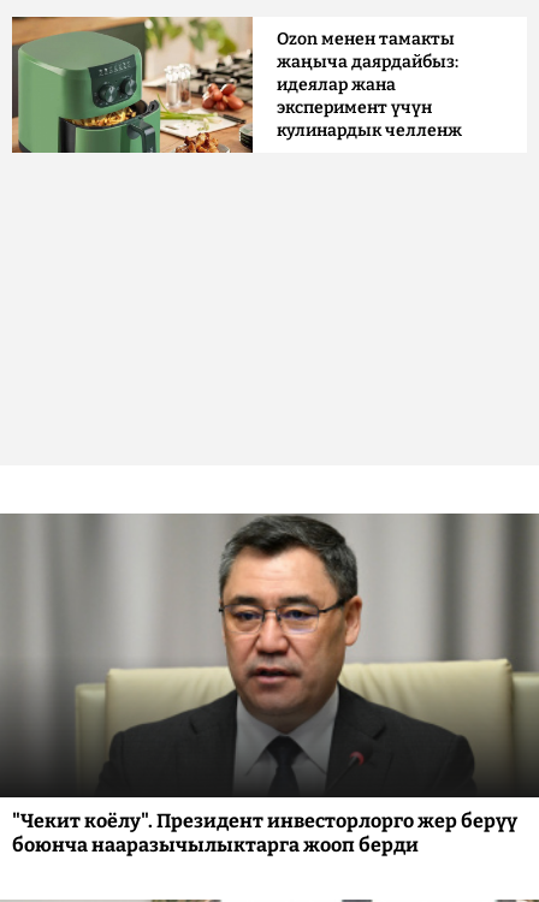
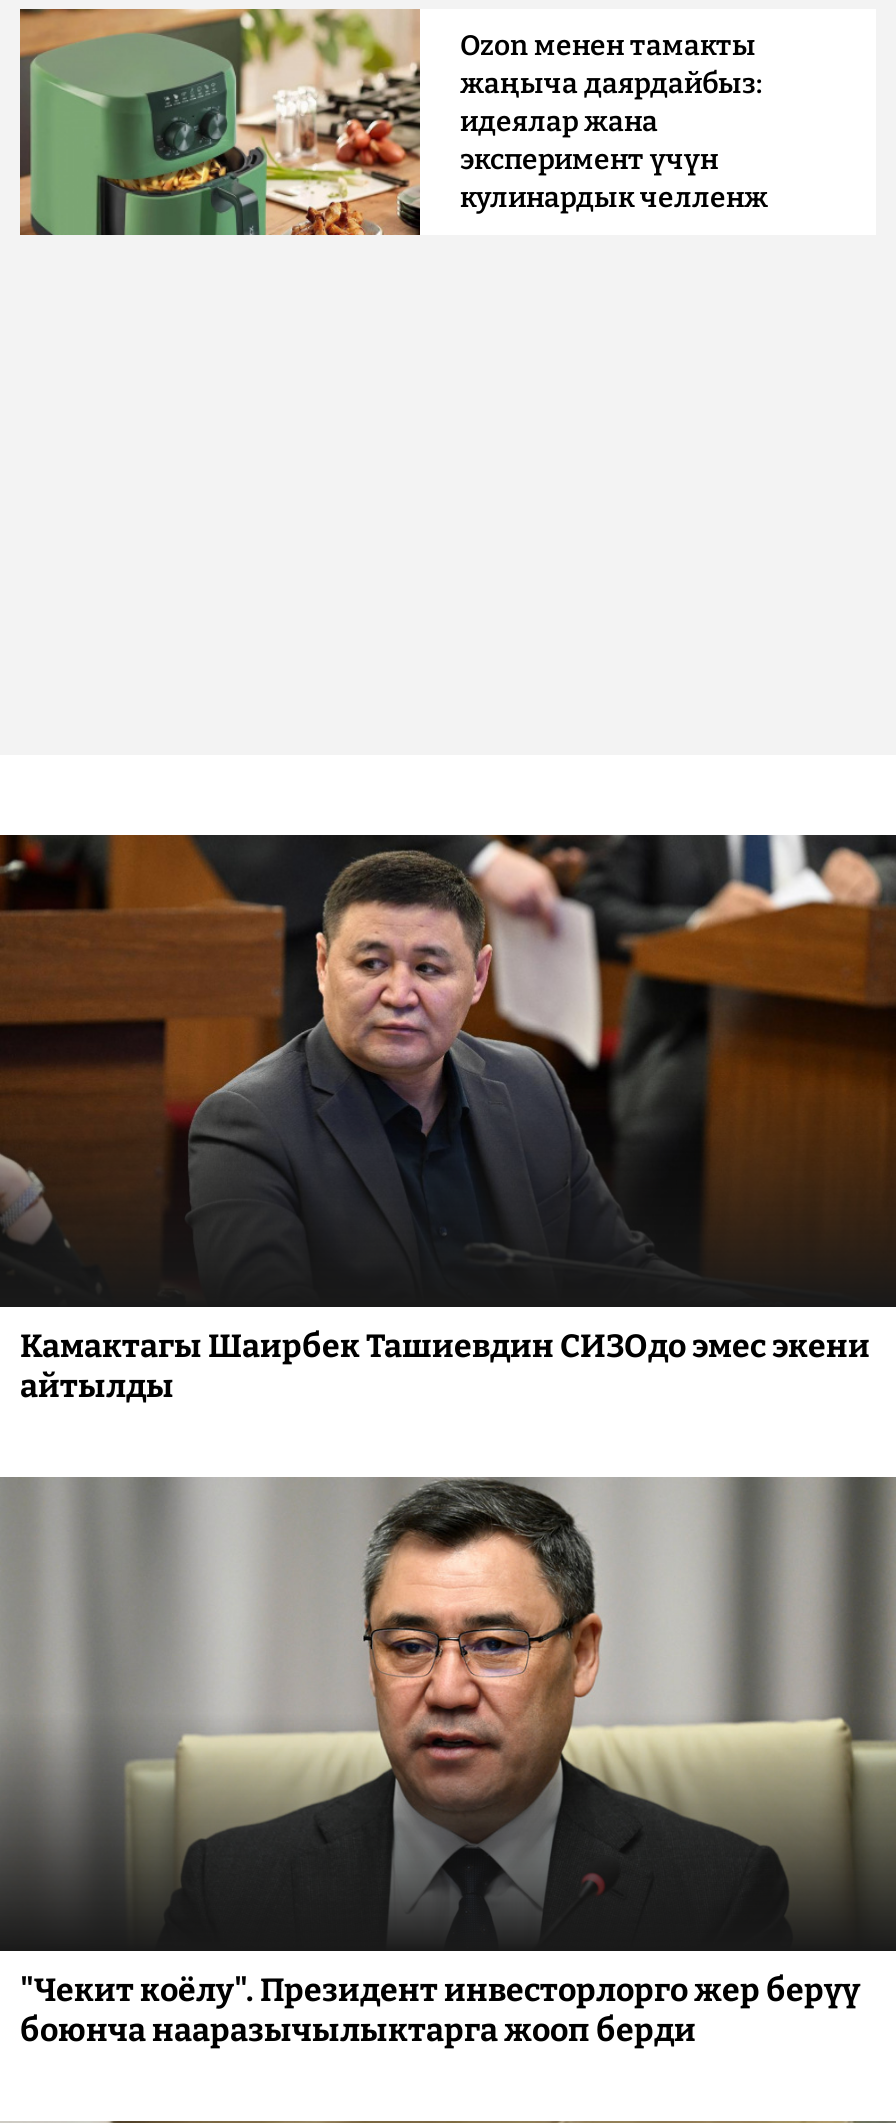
none -> [6,833,890,1406] [image] | Камактагы Шаирбек Ташиевдин СИЗОдо эмес экени | айтылды

